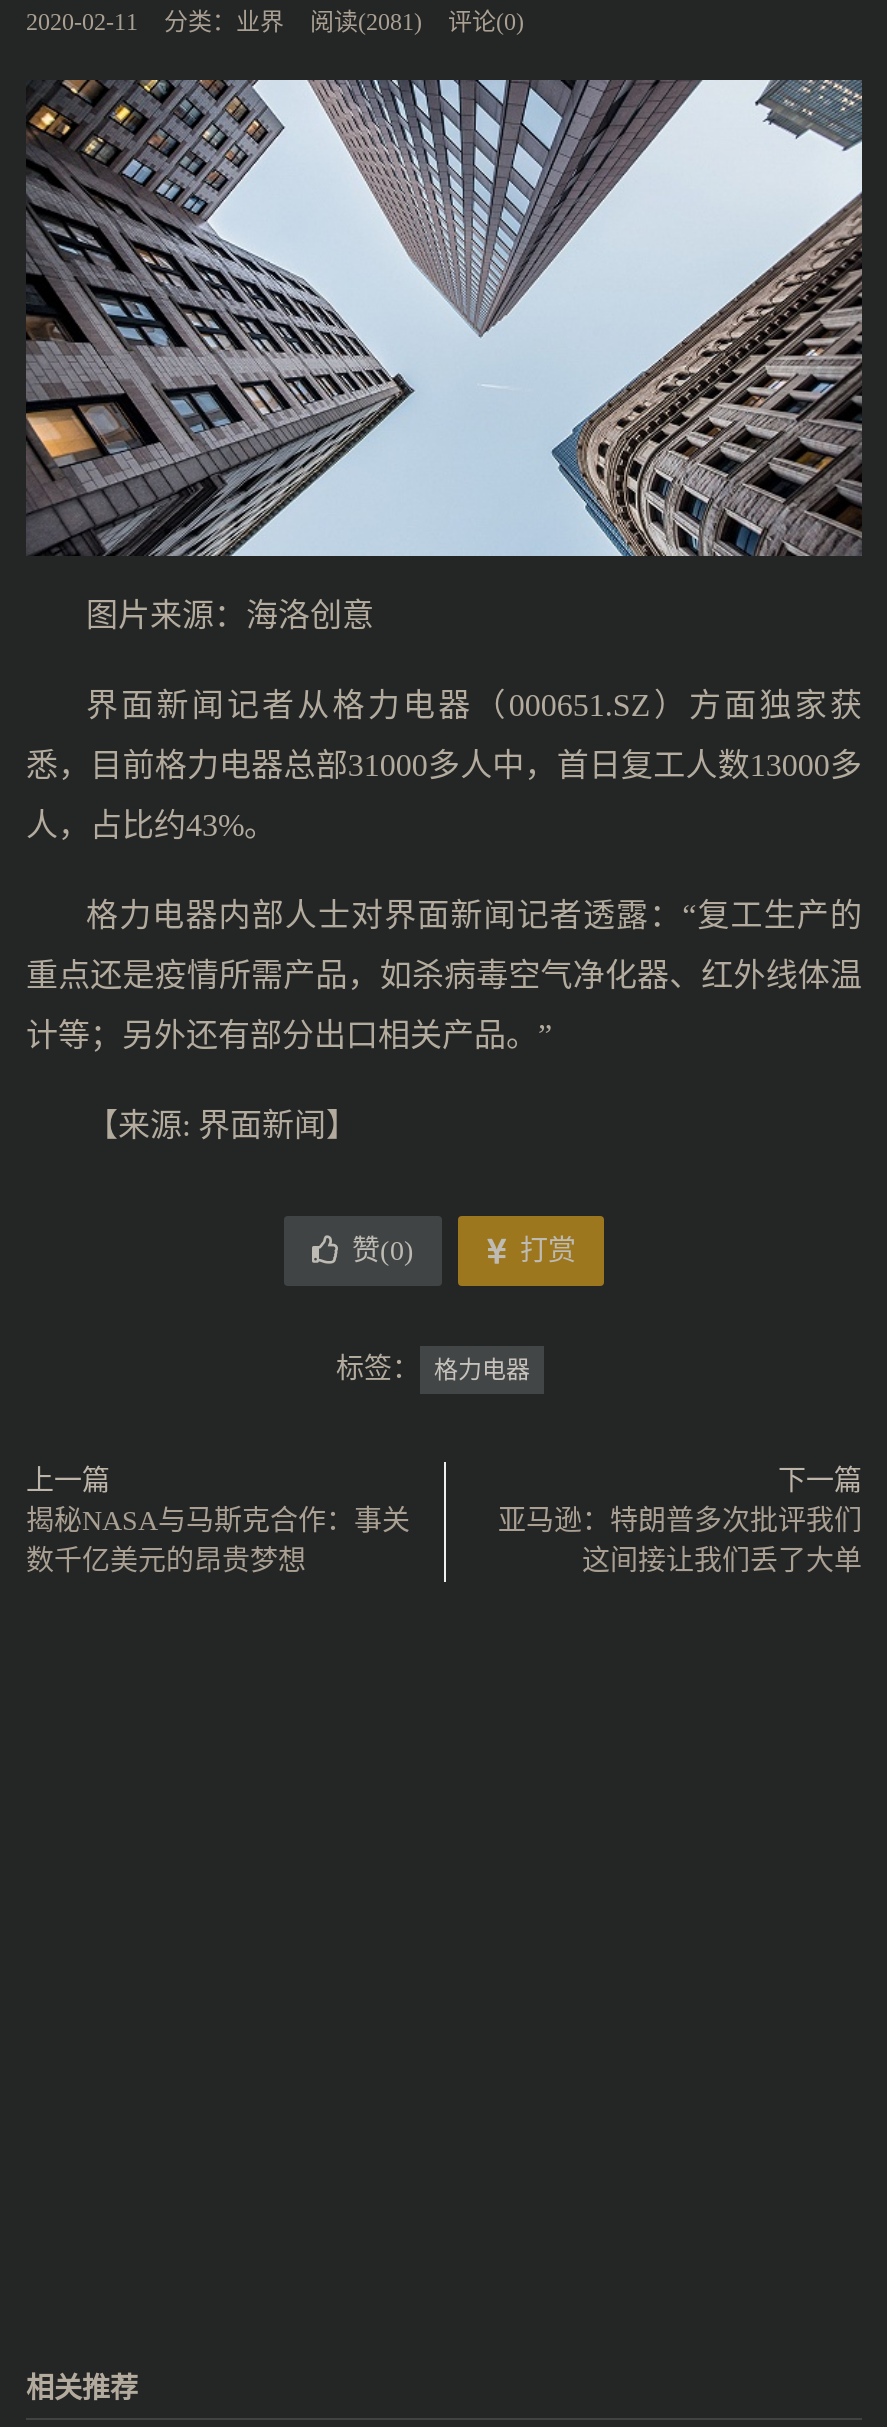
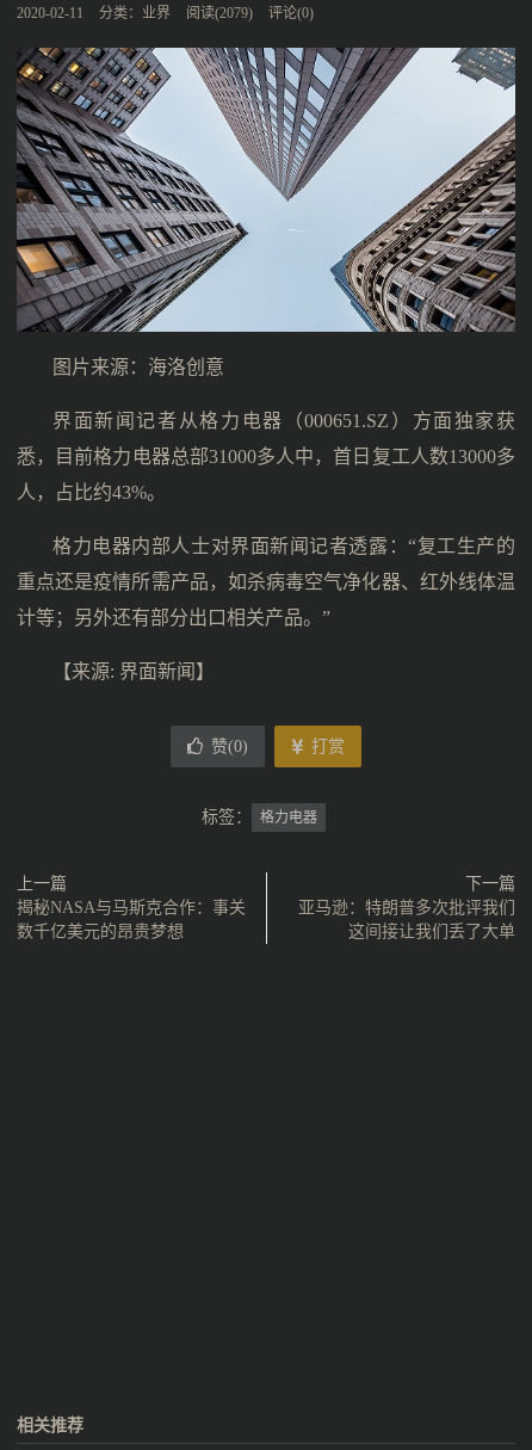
[26,8,524,36] 2020-02-11 分类：业界 阅读(2081) 评论(0) -> [17,5,314,21] 2020-02-11 分类：业界 阅读(2079) 评论(0)

